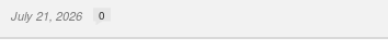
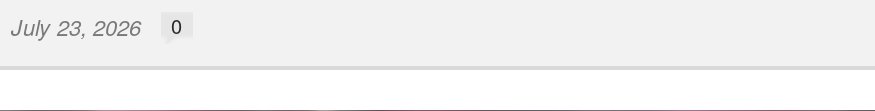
[11,7,105,23] July 21, 2026 0 -> [11,12,183,42] July 23, 2026 0

